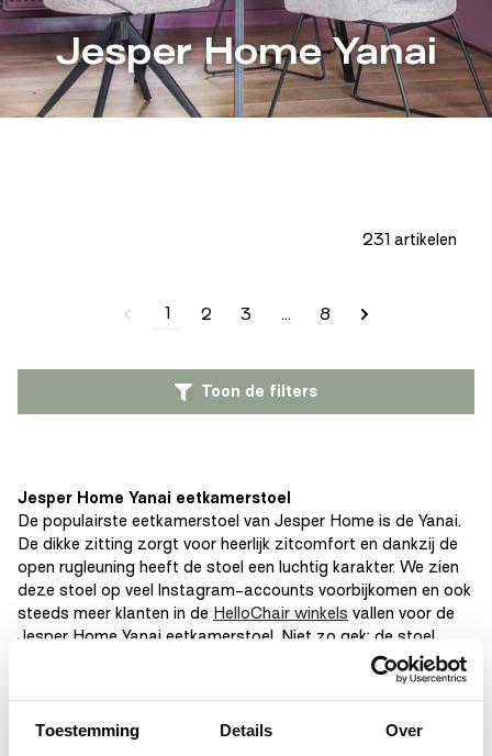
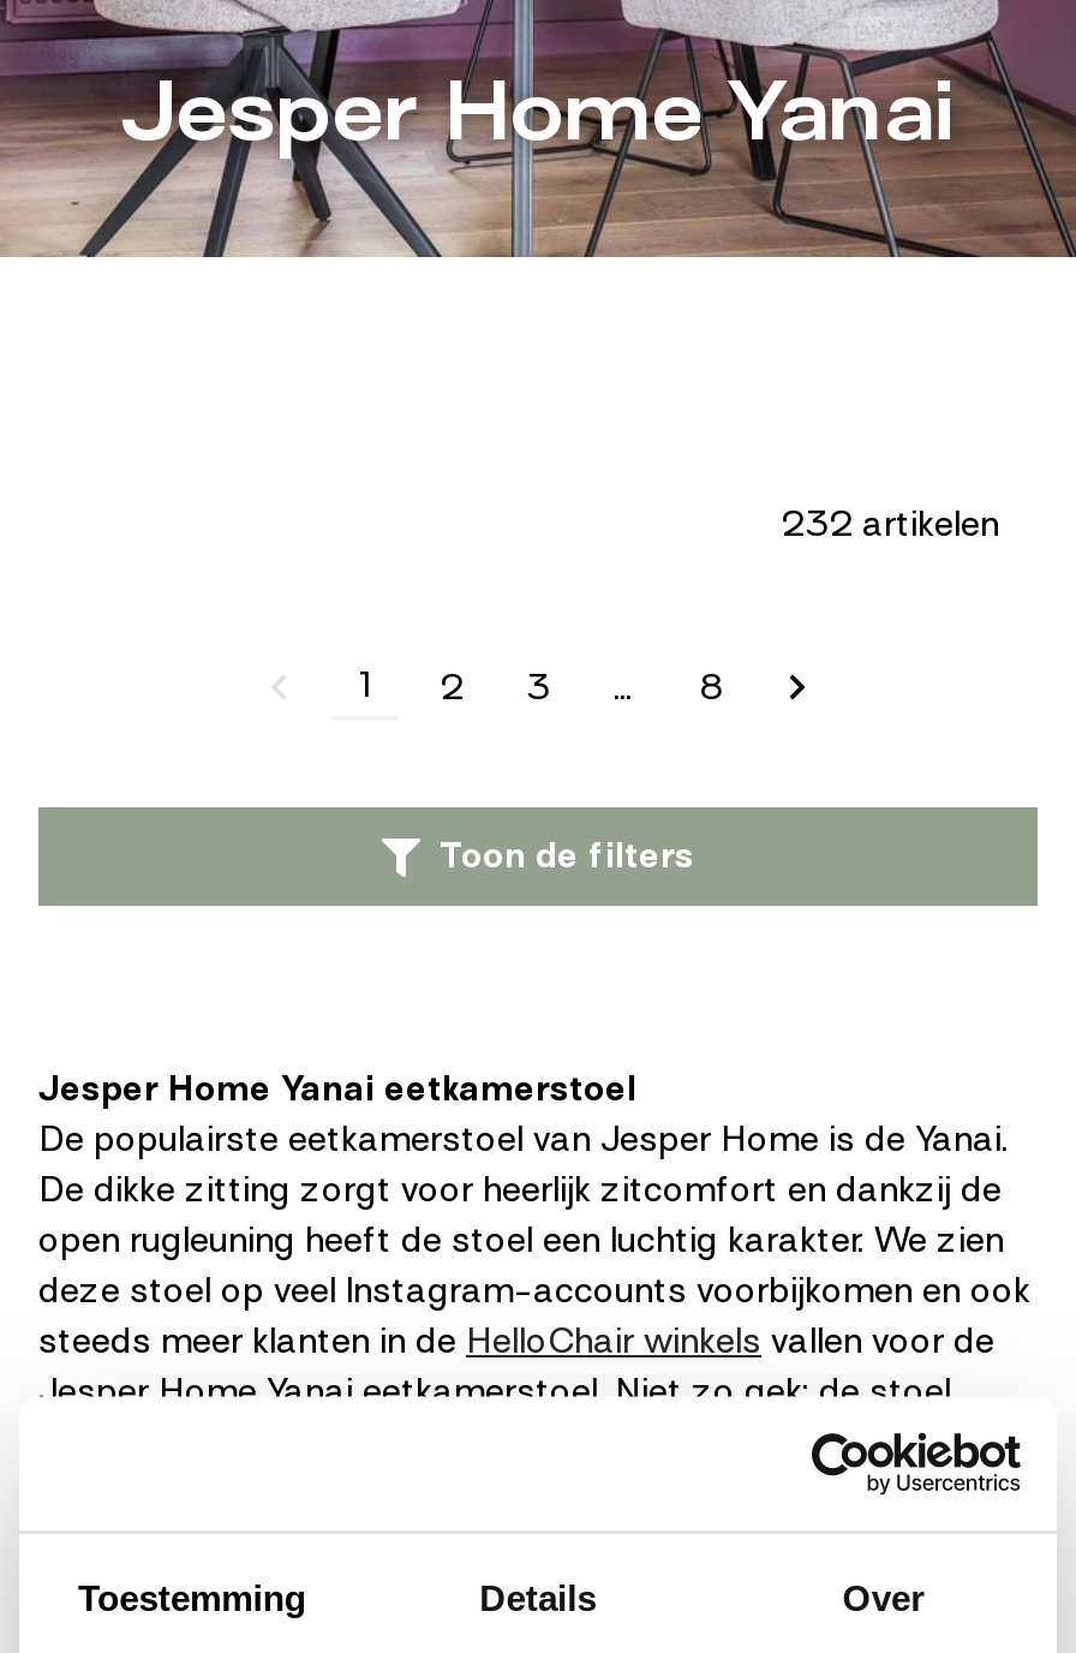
[362,231,457,248] 231 artikelen -> [781,505,999,543] 232 artikelen

